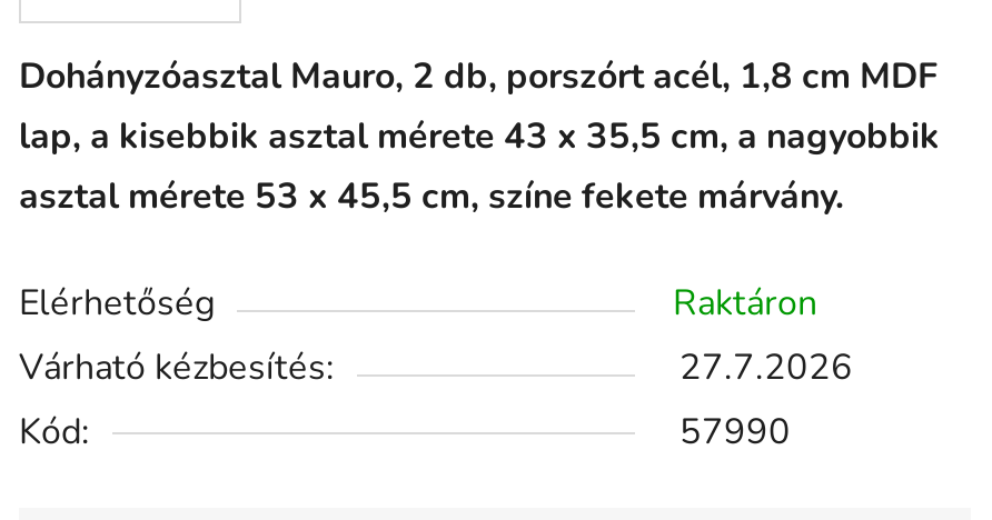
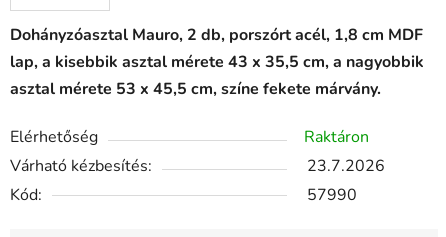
[679,344,853,393] 27.7.2026 -> [307,155,385,177] 23.7.2026

